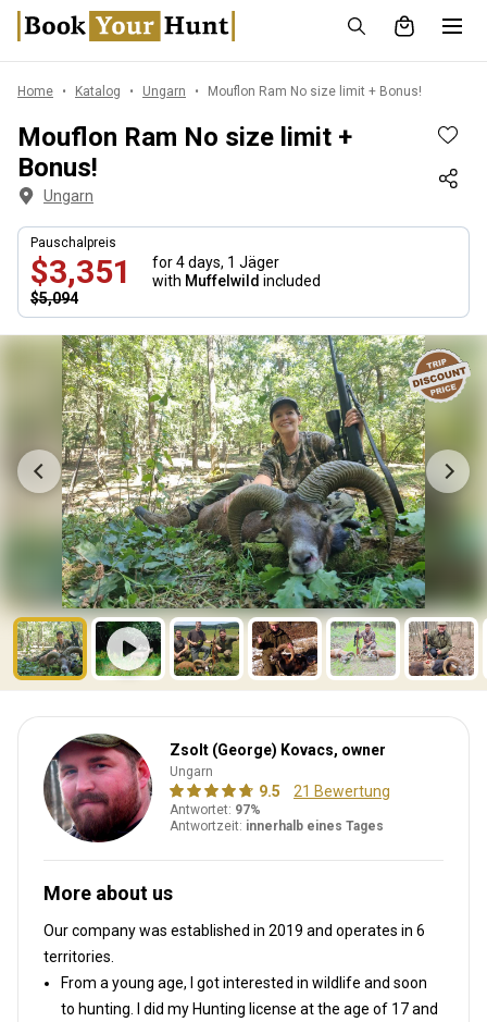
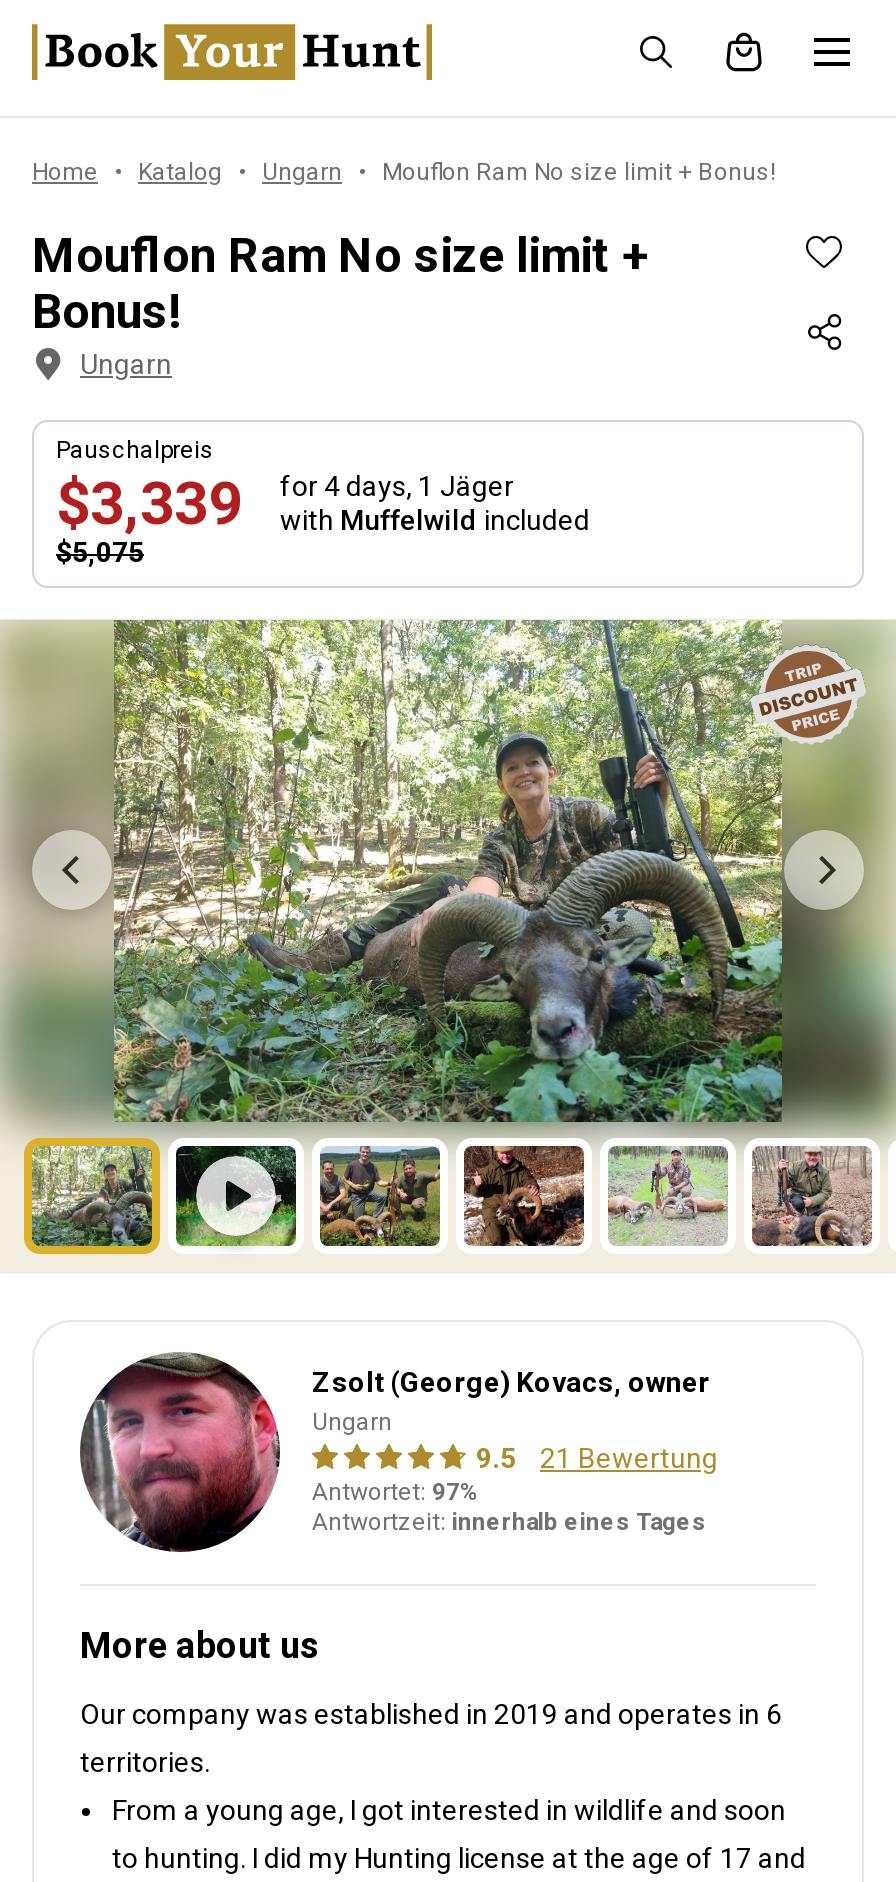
[30,253,321,291] $3,351 for 4 days, 1 Jäger with Muffelwild included -> [56,468,590,538] $3,339 for 4 days, 1 Jäger with Muffelwild included
[30,290,78,307] $5,094 -> [56,536,144,568] $5,075

